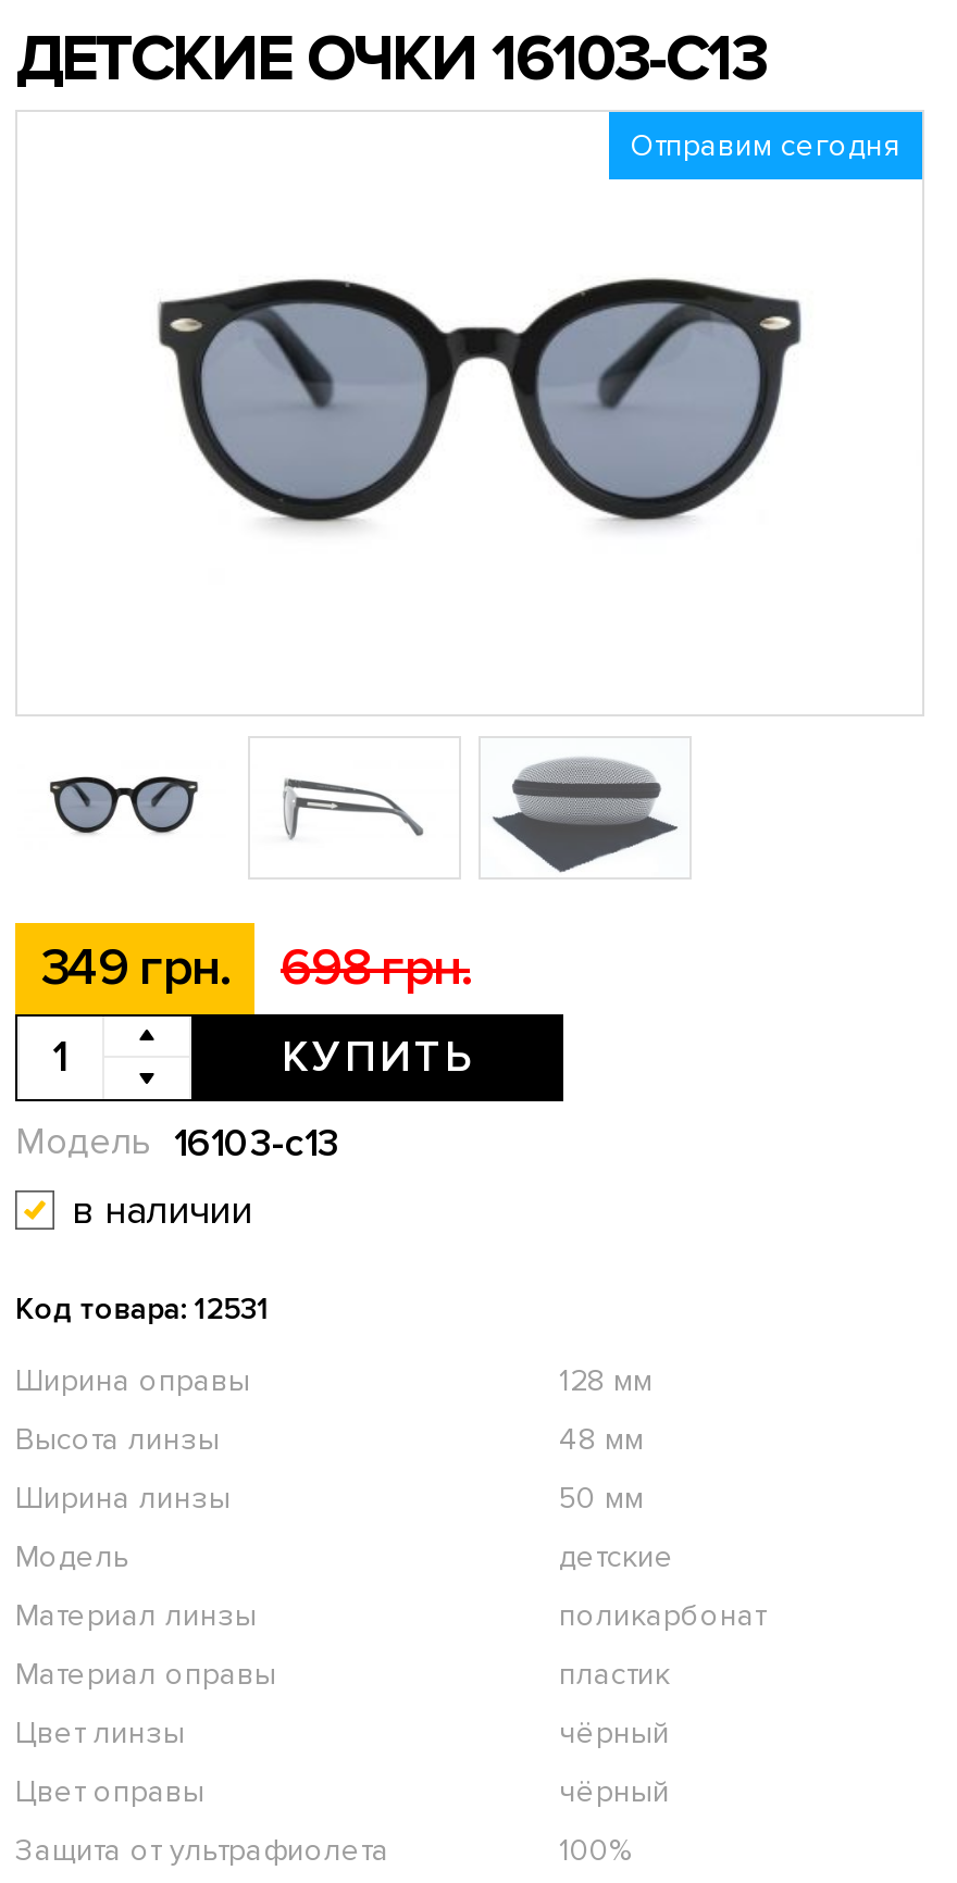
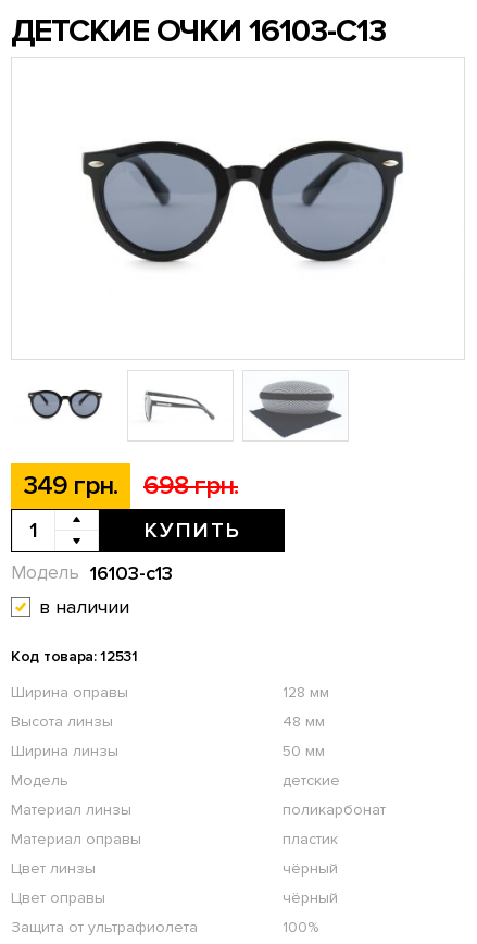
[631,127,900,164] Отправим сегодня -> none

